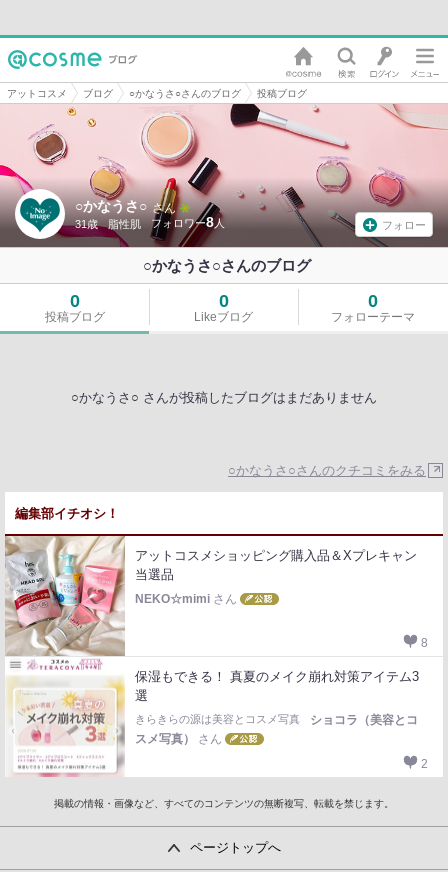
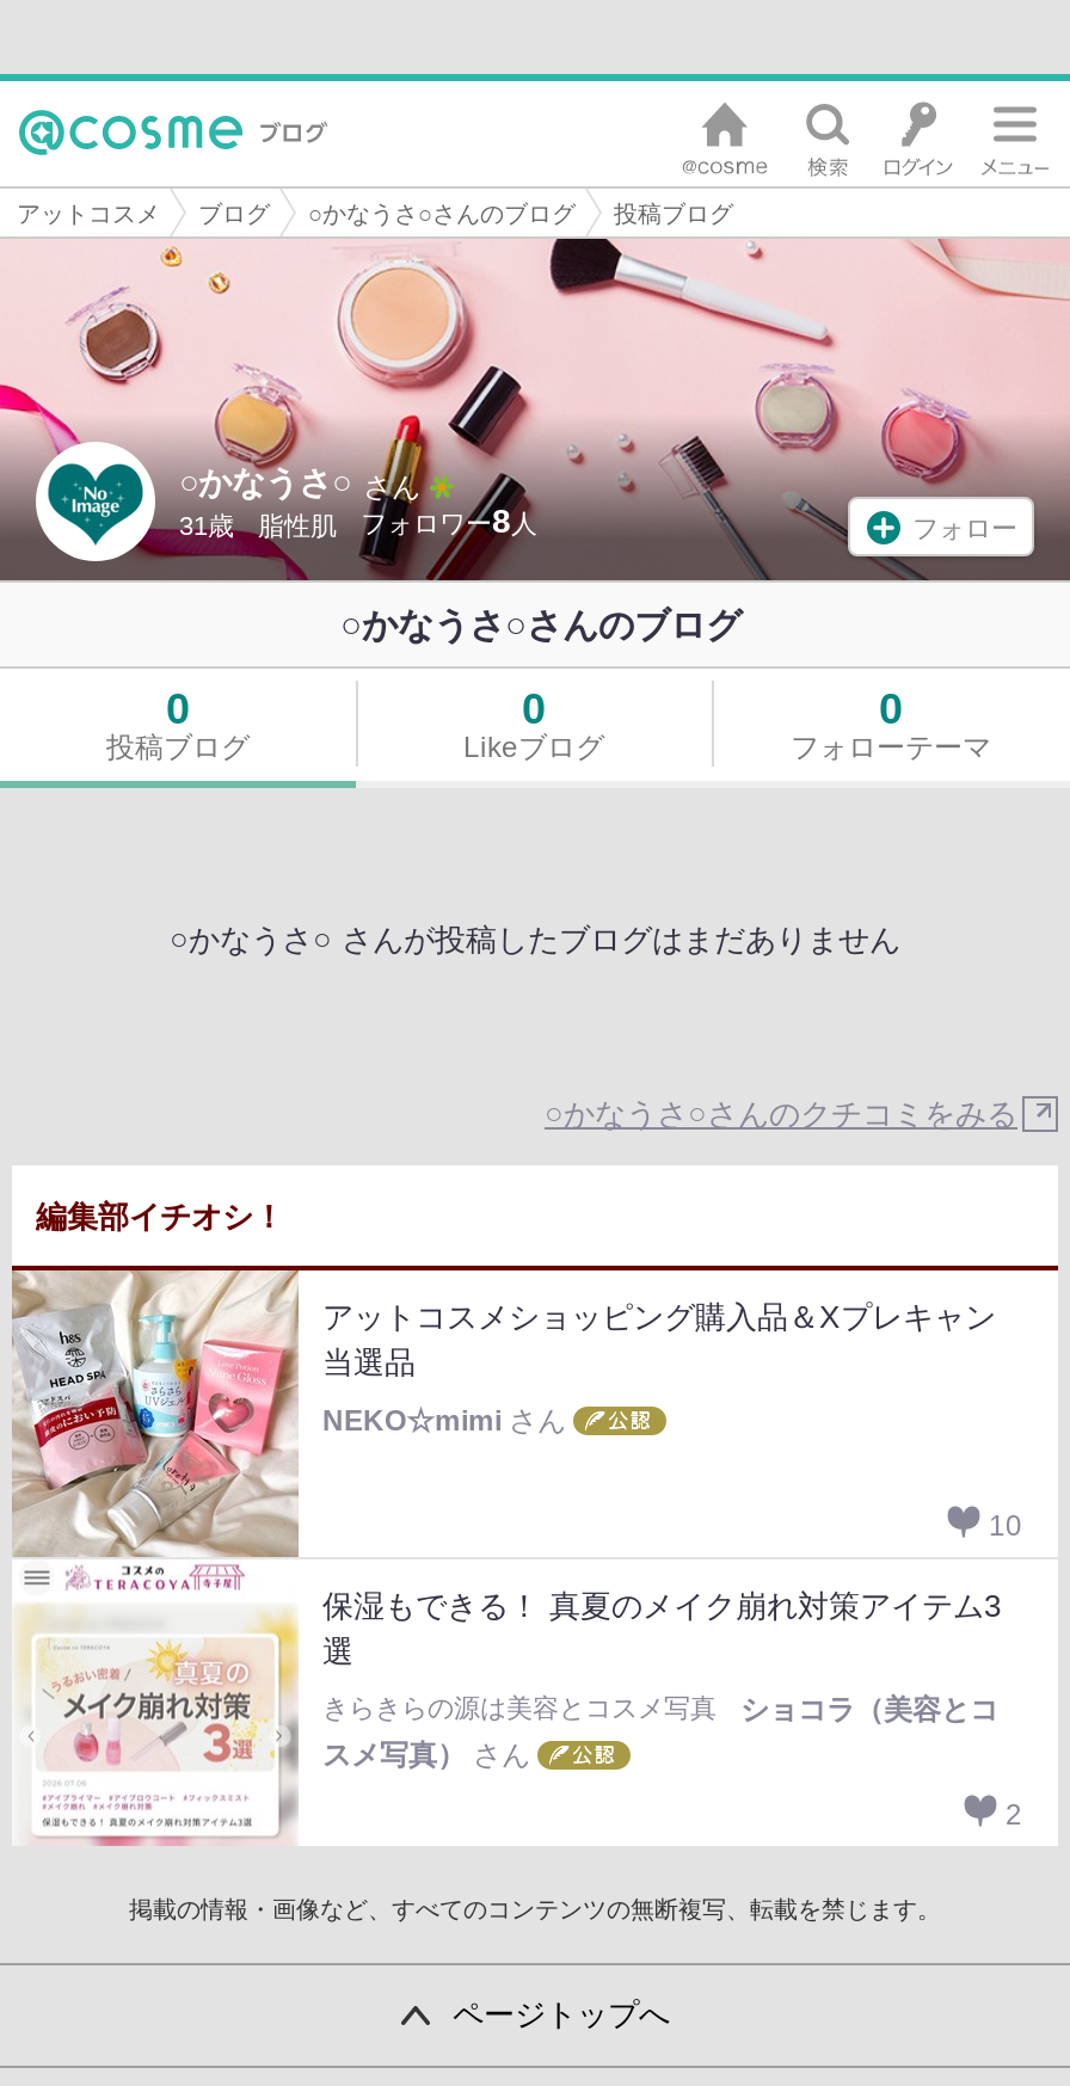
[421,636,428,650] 8 -> [989,1510,1022,1544] 10

